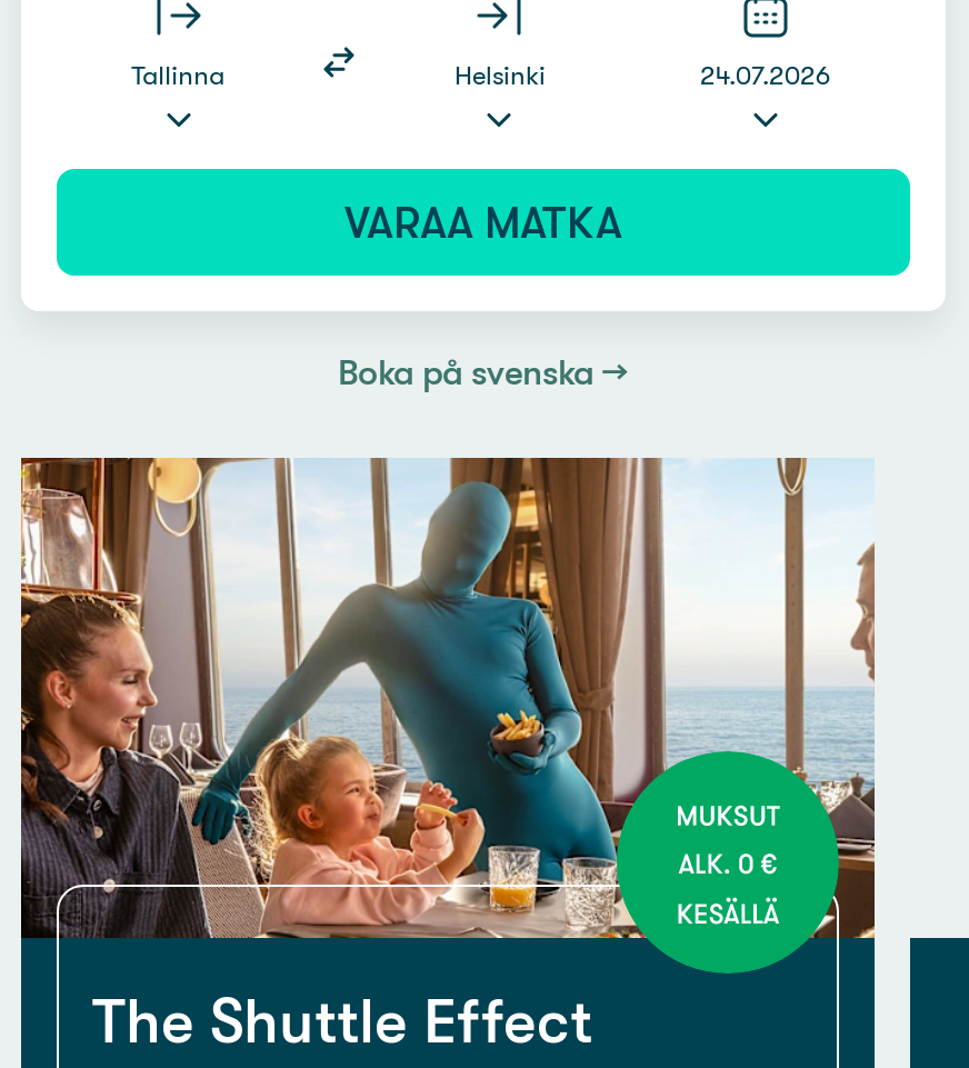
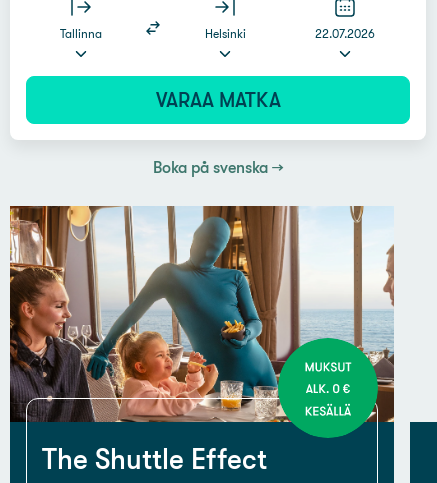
[700,62,831,89] 24.07.2026 -> [314,28,374,40] 22.07.2026

